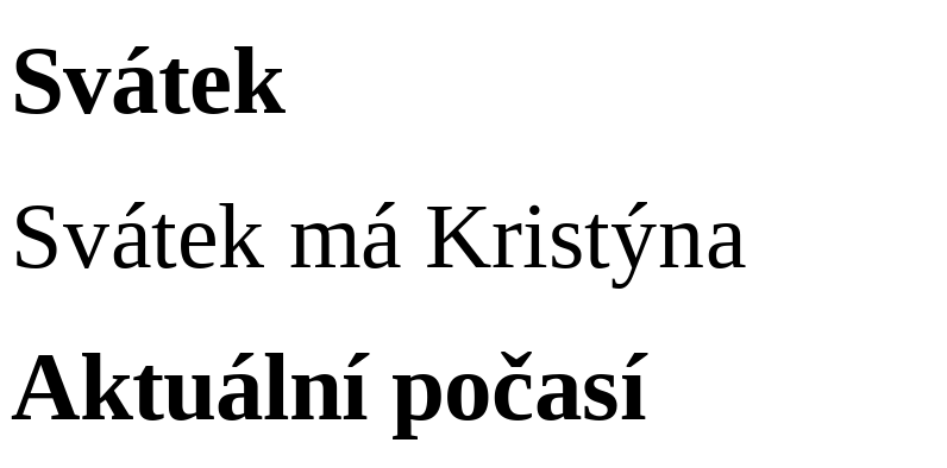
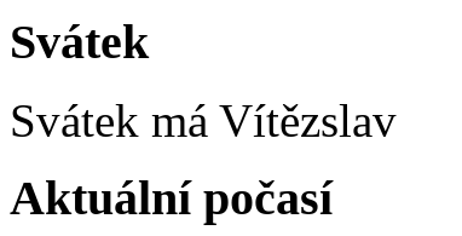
[11,183,746,285] Svátek má Kristýna -> [10,94,397,146] Svátek má Vítězslav

